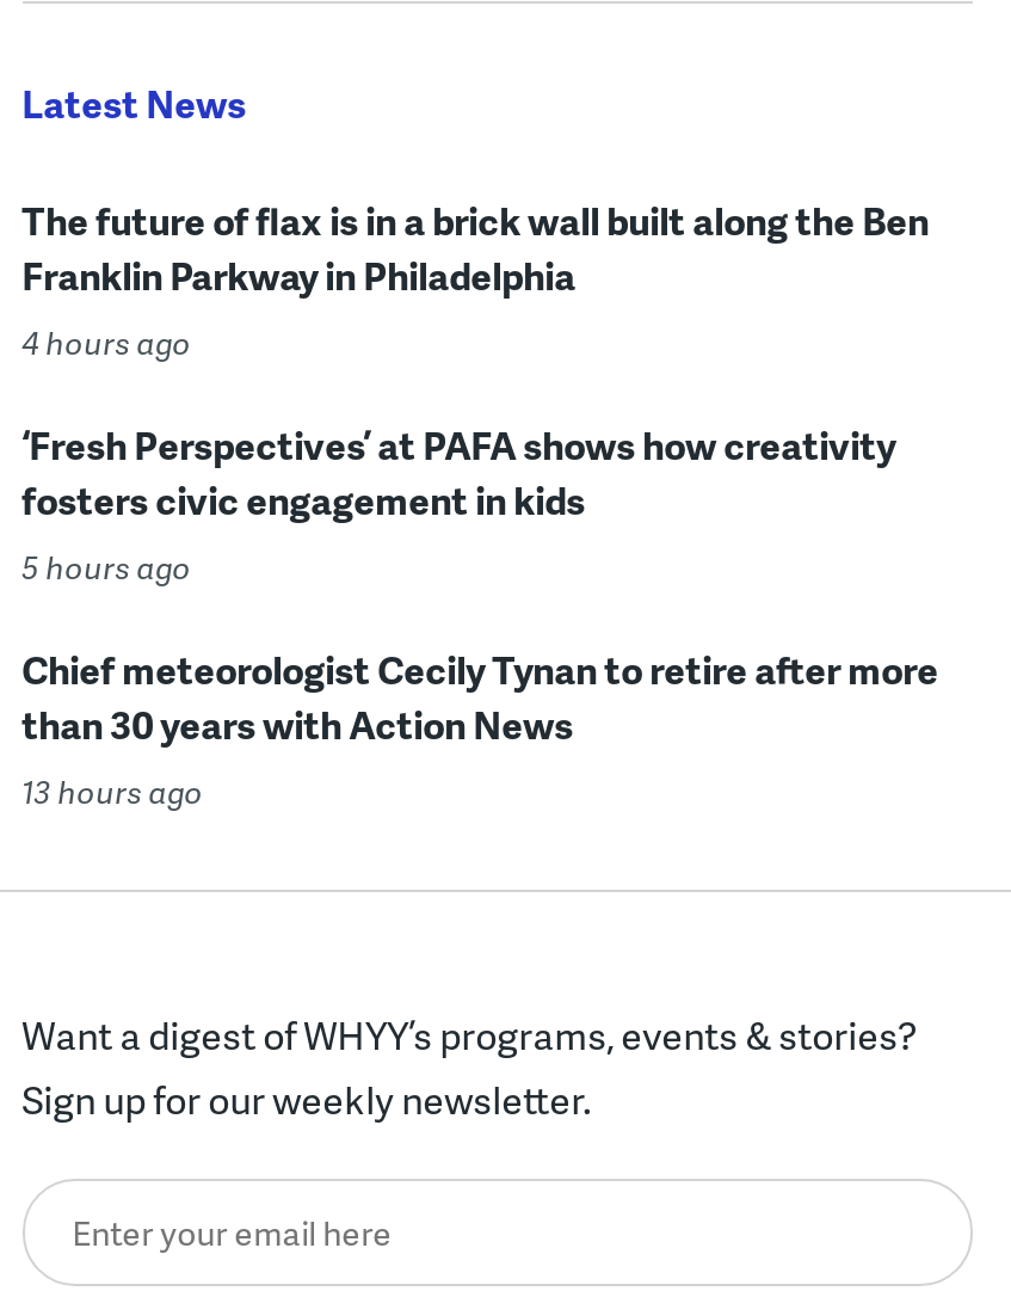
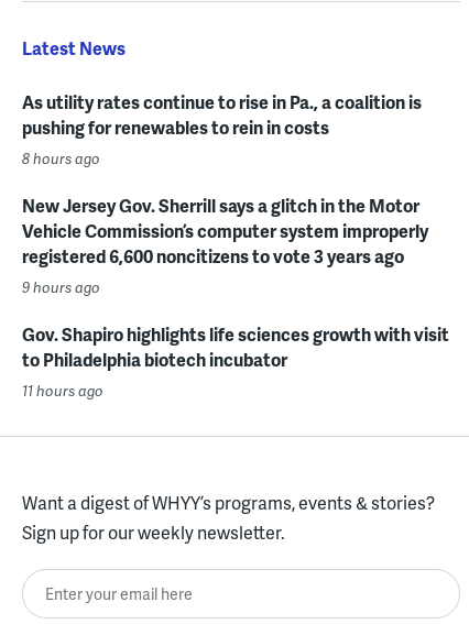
[22,193,929,365] The future of flax is in a brick wall built along the Ben | Franklin Parkway in Philadelphia | 4 hours ago -> [22,89,421,168] As utility rates continue to rise in Pa., a coalition is | pushing for renewables to rein in costs | 8 hours ago
[22,418,895,590] ‘Fresh Perspectives’ at PAFA shows how creativity | fosters civic engagement in kids | 5 hours ago -> [22,193,428,297] New Jersey Gov. Sherrill says a glitch in the Motor | Vehicle Commission’s computer system improperly | registered 6,600 noncitizens to vote 3 years ago | 9 hours ago
[22,643,938,814] Chief meteorologist Cecily Tynan to retire after more | than 30 years with Action News | 13 hours ago -> [22,321,449,401] Gov. Shapiro highlights life sciences growth with visit | to Philadelphia biotech incubator | 11 hours ago

